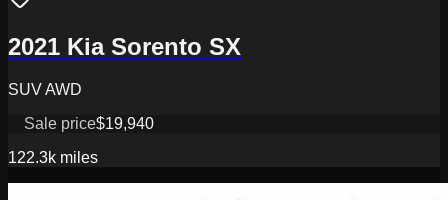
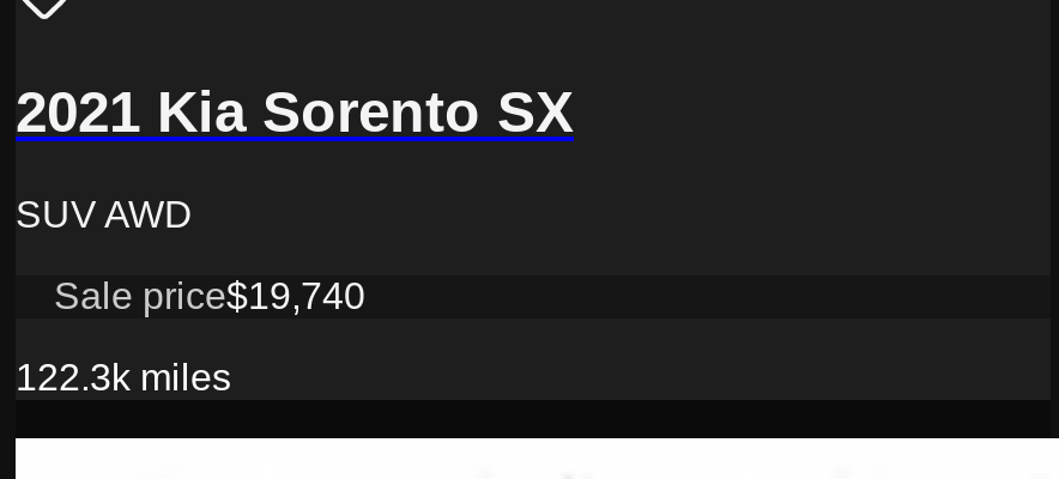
[24,115,154,132] Sale price$19,940 -> [54,276,365,317] Sale price$19,740

